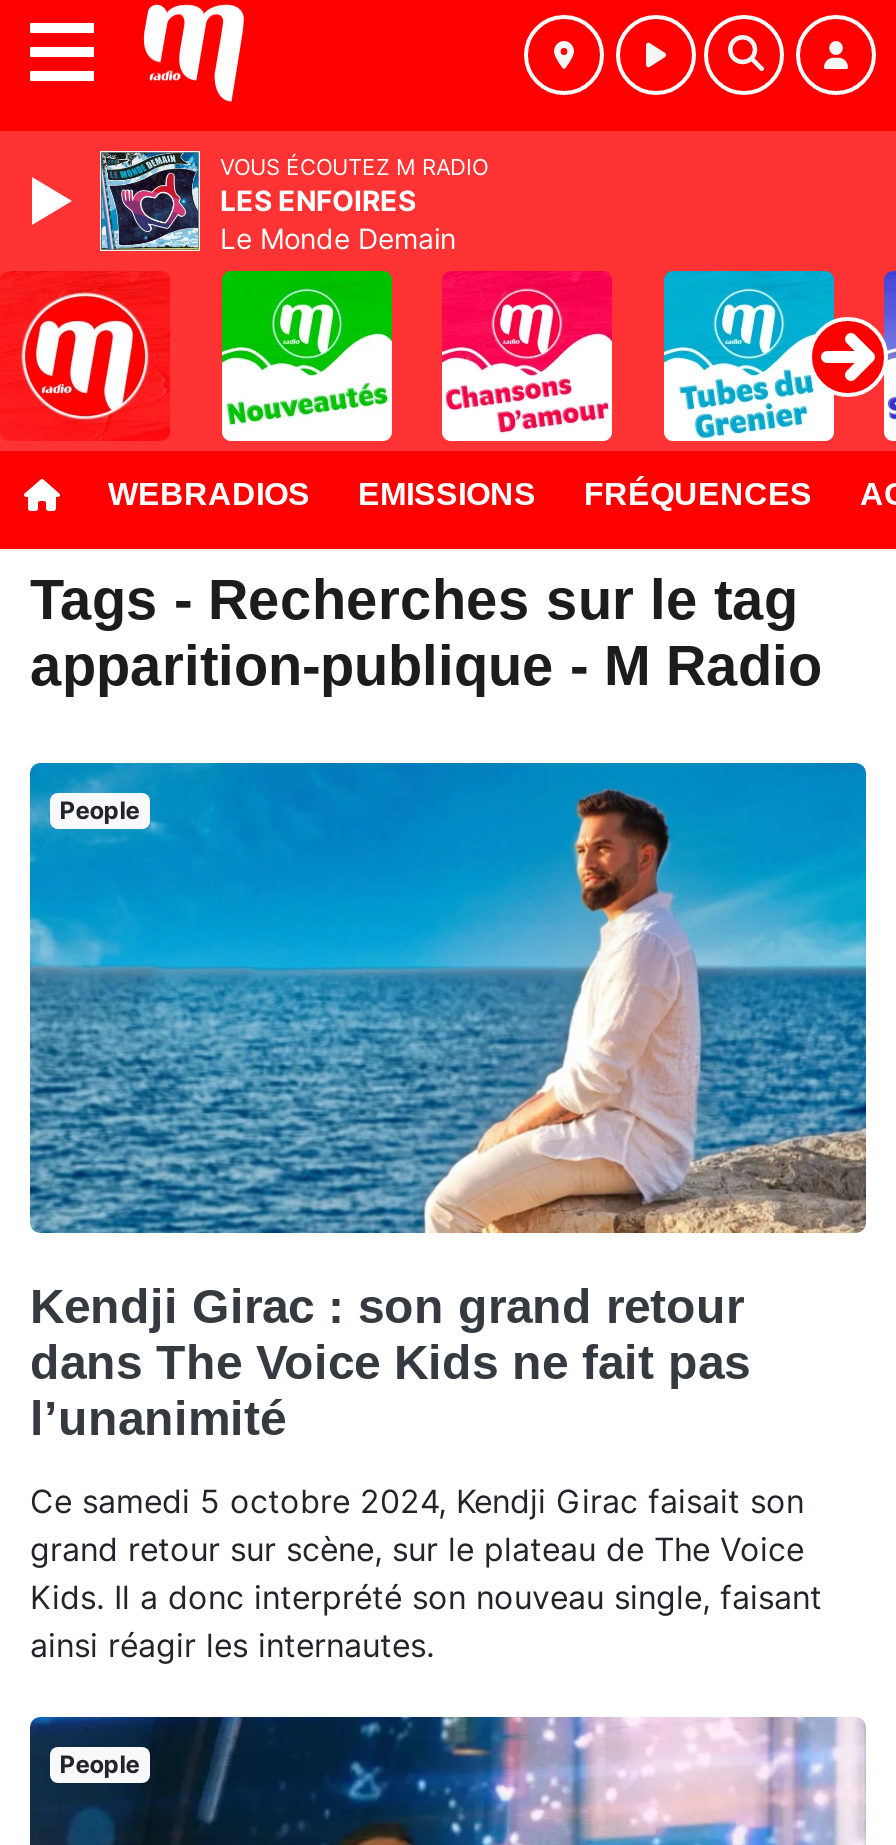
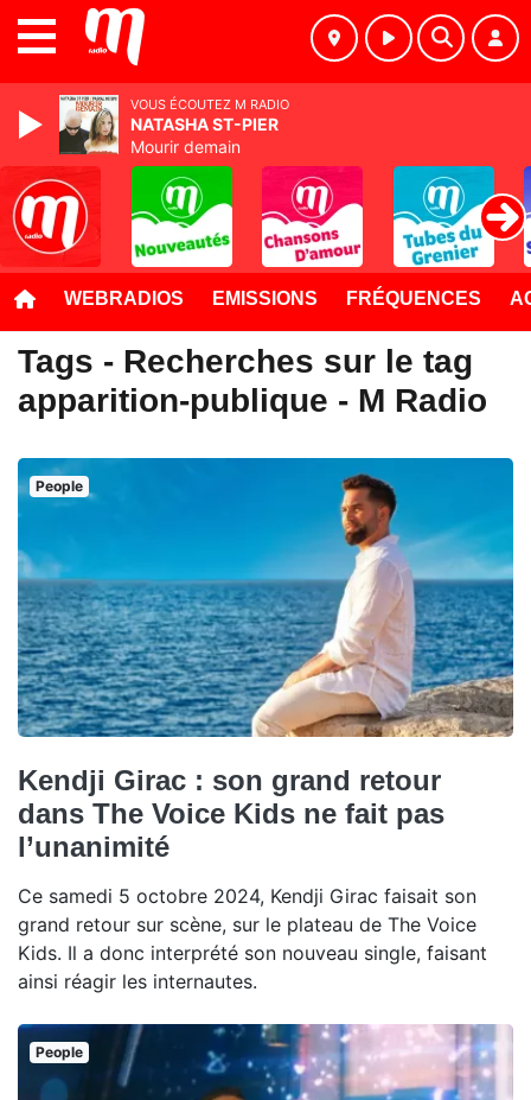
[98,151,456,255] [image] | LES ENFOIRES | Le Monde Demain -> [58,95,279,157] [image] | NATASHA ST-PIER | Mourir demain

